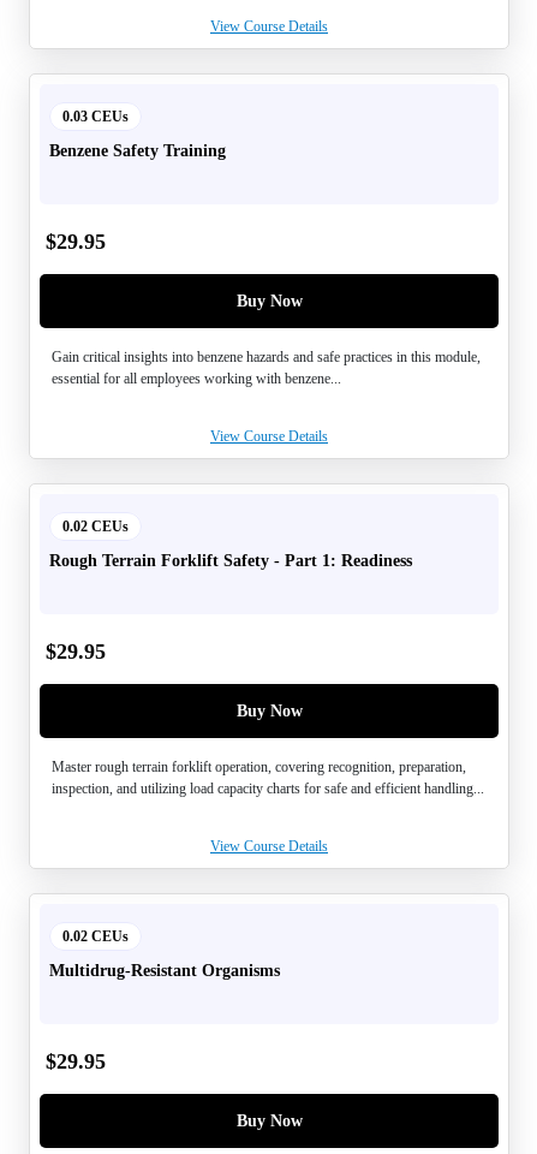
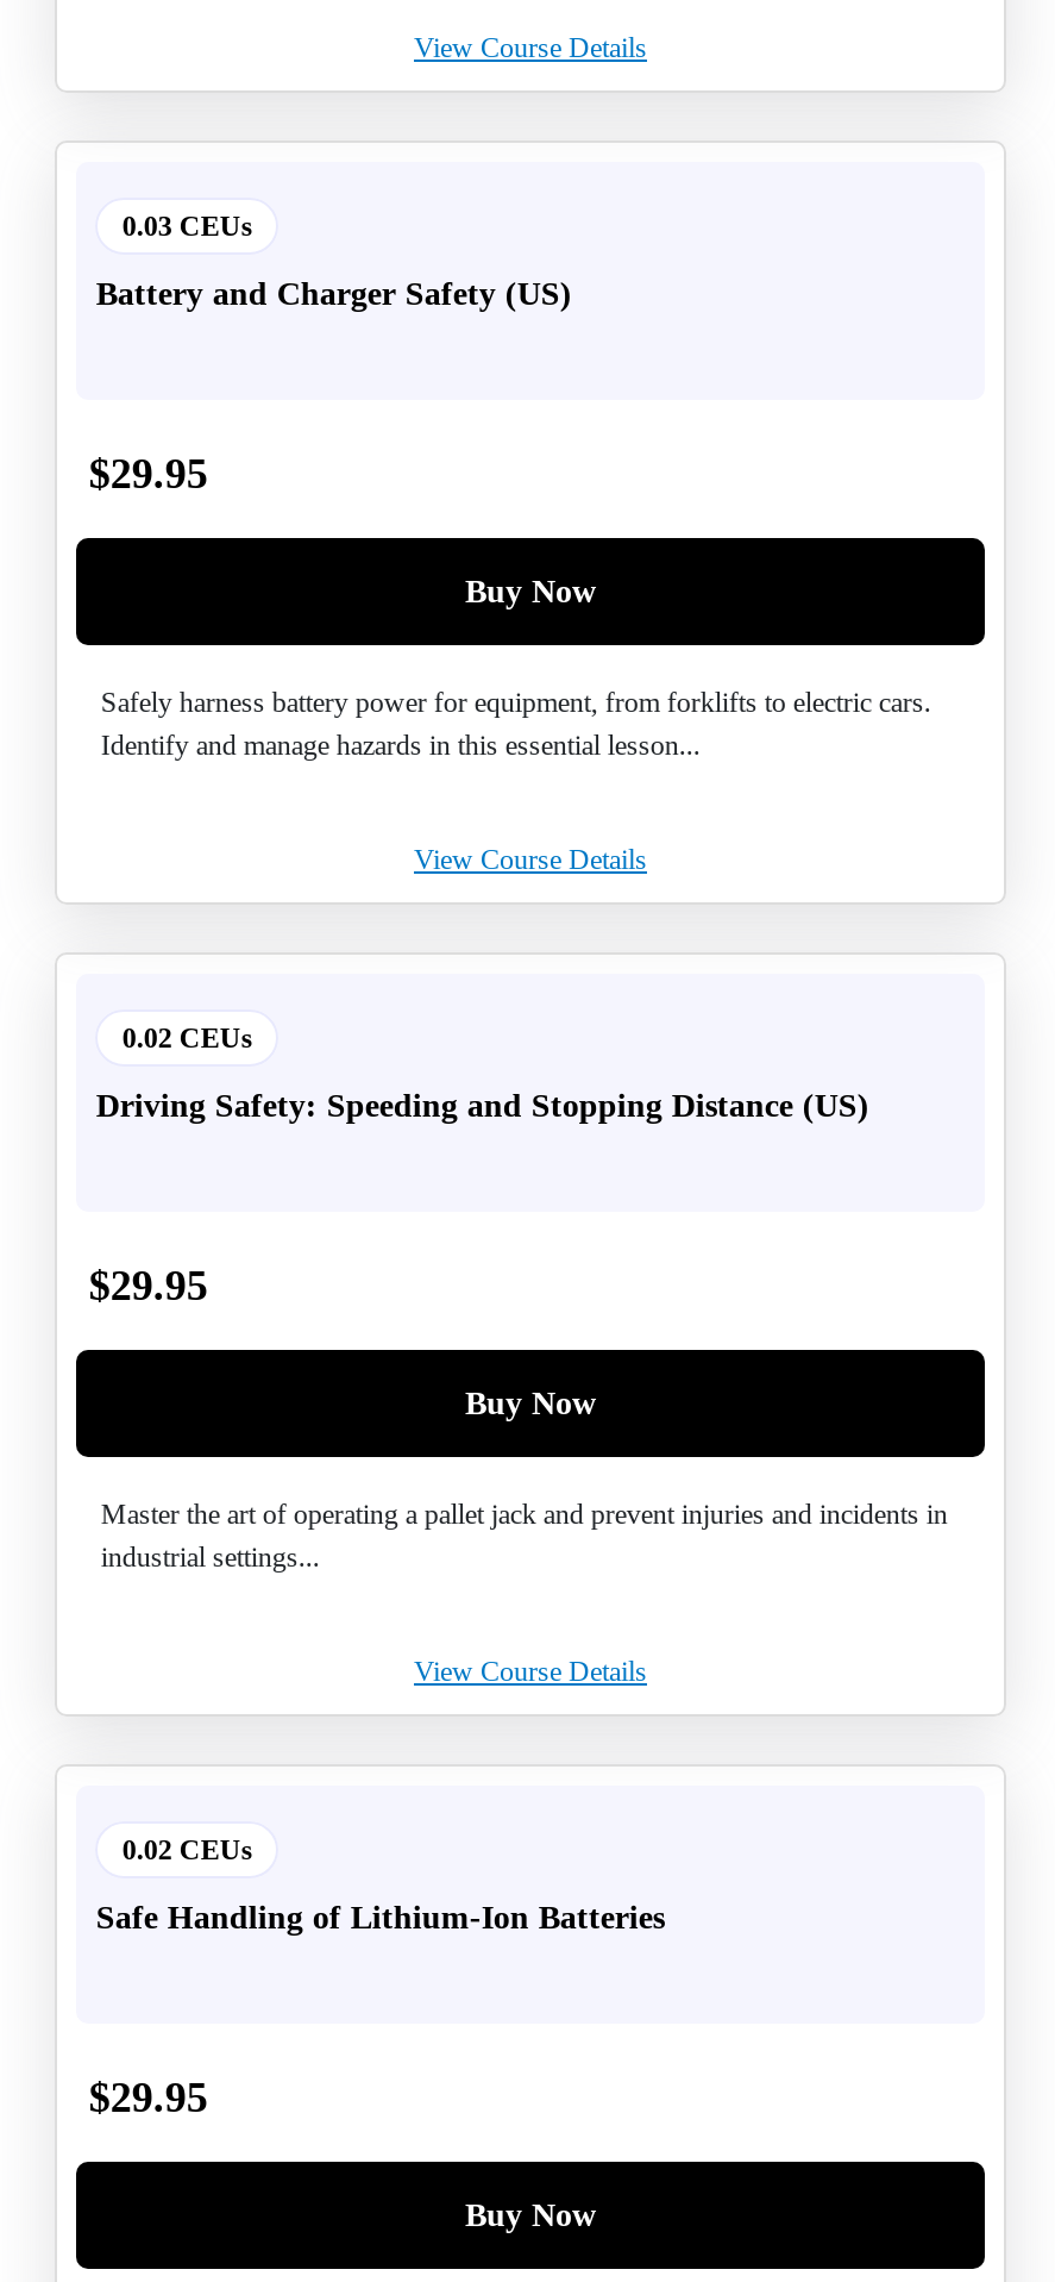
[50,142,226,160] Benzene Safety Training -> [96,276,572,312] Battery and Charger Safety (US)
[52,349,481,387] Gain critical insights into benzene hazards and safe practices in this module, | essential for all employees working with benzene... -> [101,686,931,762] Safely harness battery power for equipment, from forklifts to electric cars. | Identify and manage hazards in this essential lesson...
[50,552,413,570] Rough Terrain Forklift Safety - Part 1: Readiness -> [96,1088,869,1124] Driving Safety: Speeding and Stopping Distance (US)
[52,759,485,797] Master rough terrain forklift operation, covering recognition, preparation, | inspection, and utilizing load capacity charts for safe and efficient handling... -> [101,1498,948,1574] Master the art of operating a pallet jack and prevent injuries and incidents in | industrial settings...
[50,962,280,980] Multidrug-Resistant Organisms -> [96,1900,665,1936] Safe Handling of Lithium-Ion Batteries

